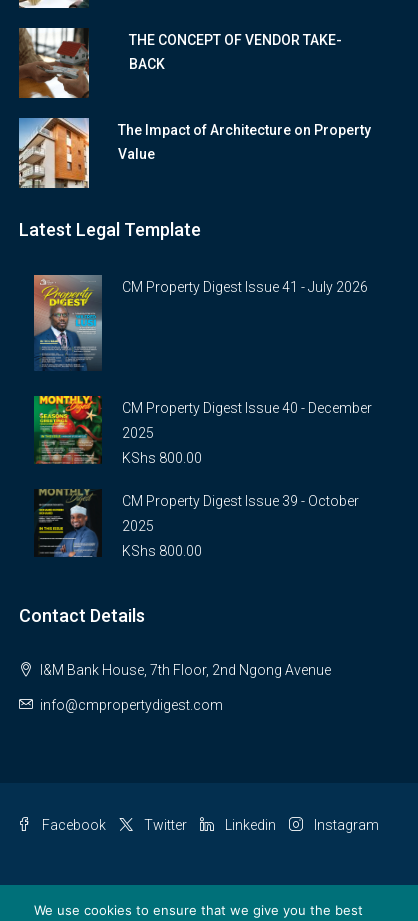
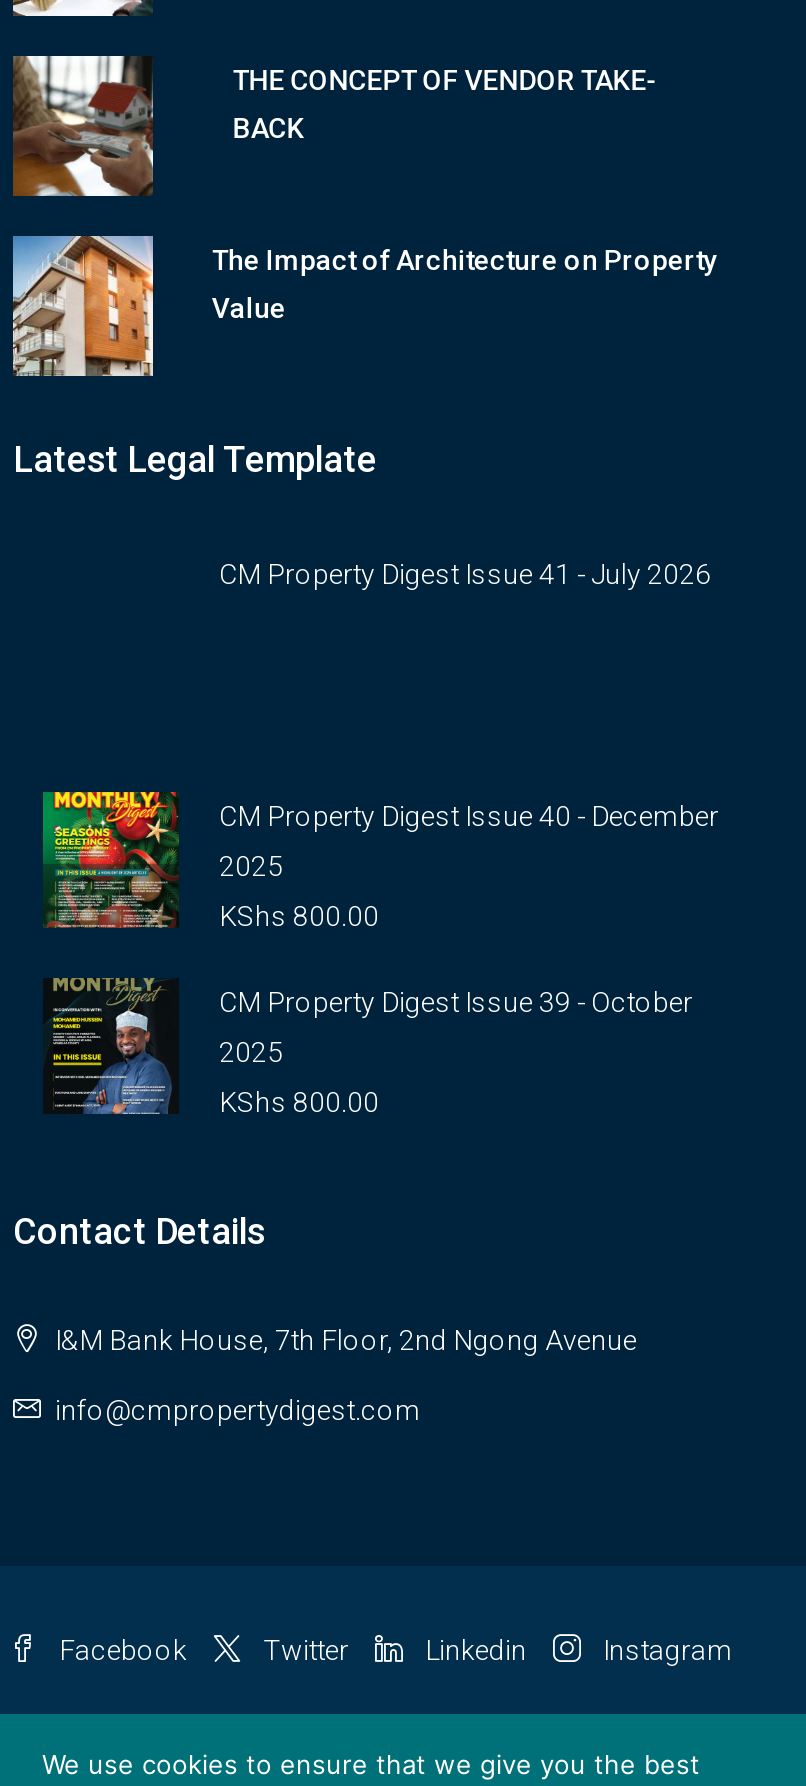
[33,274,103,371] [image] -> none

